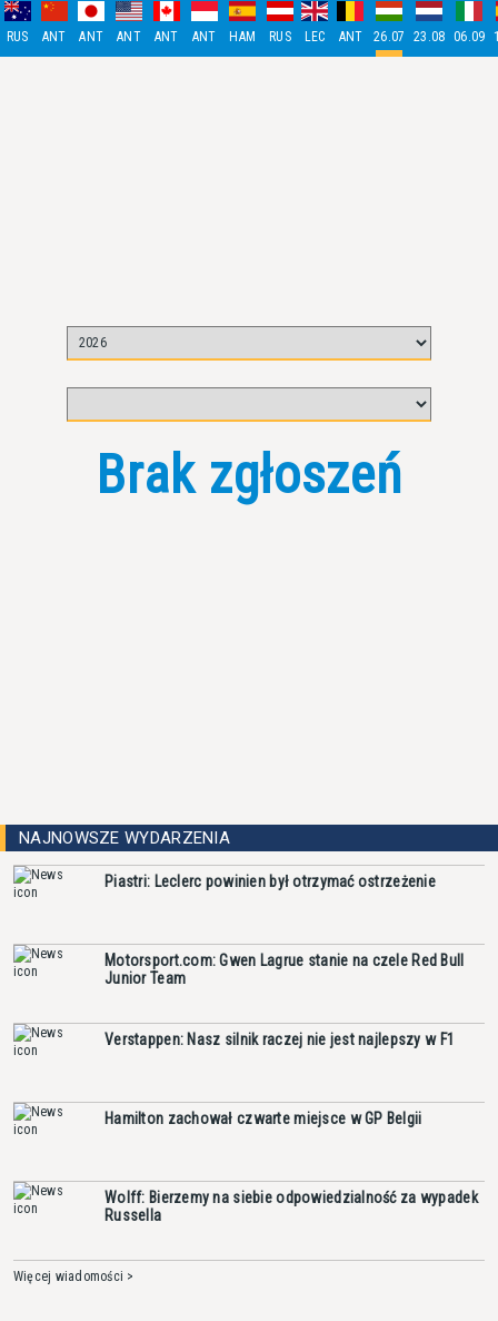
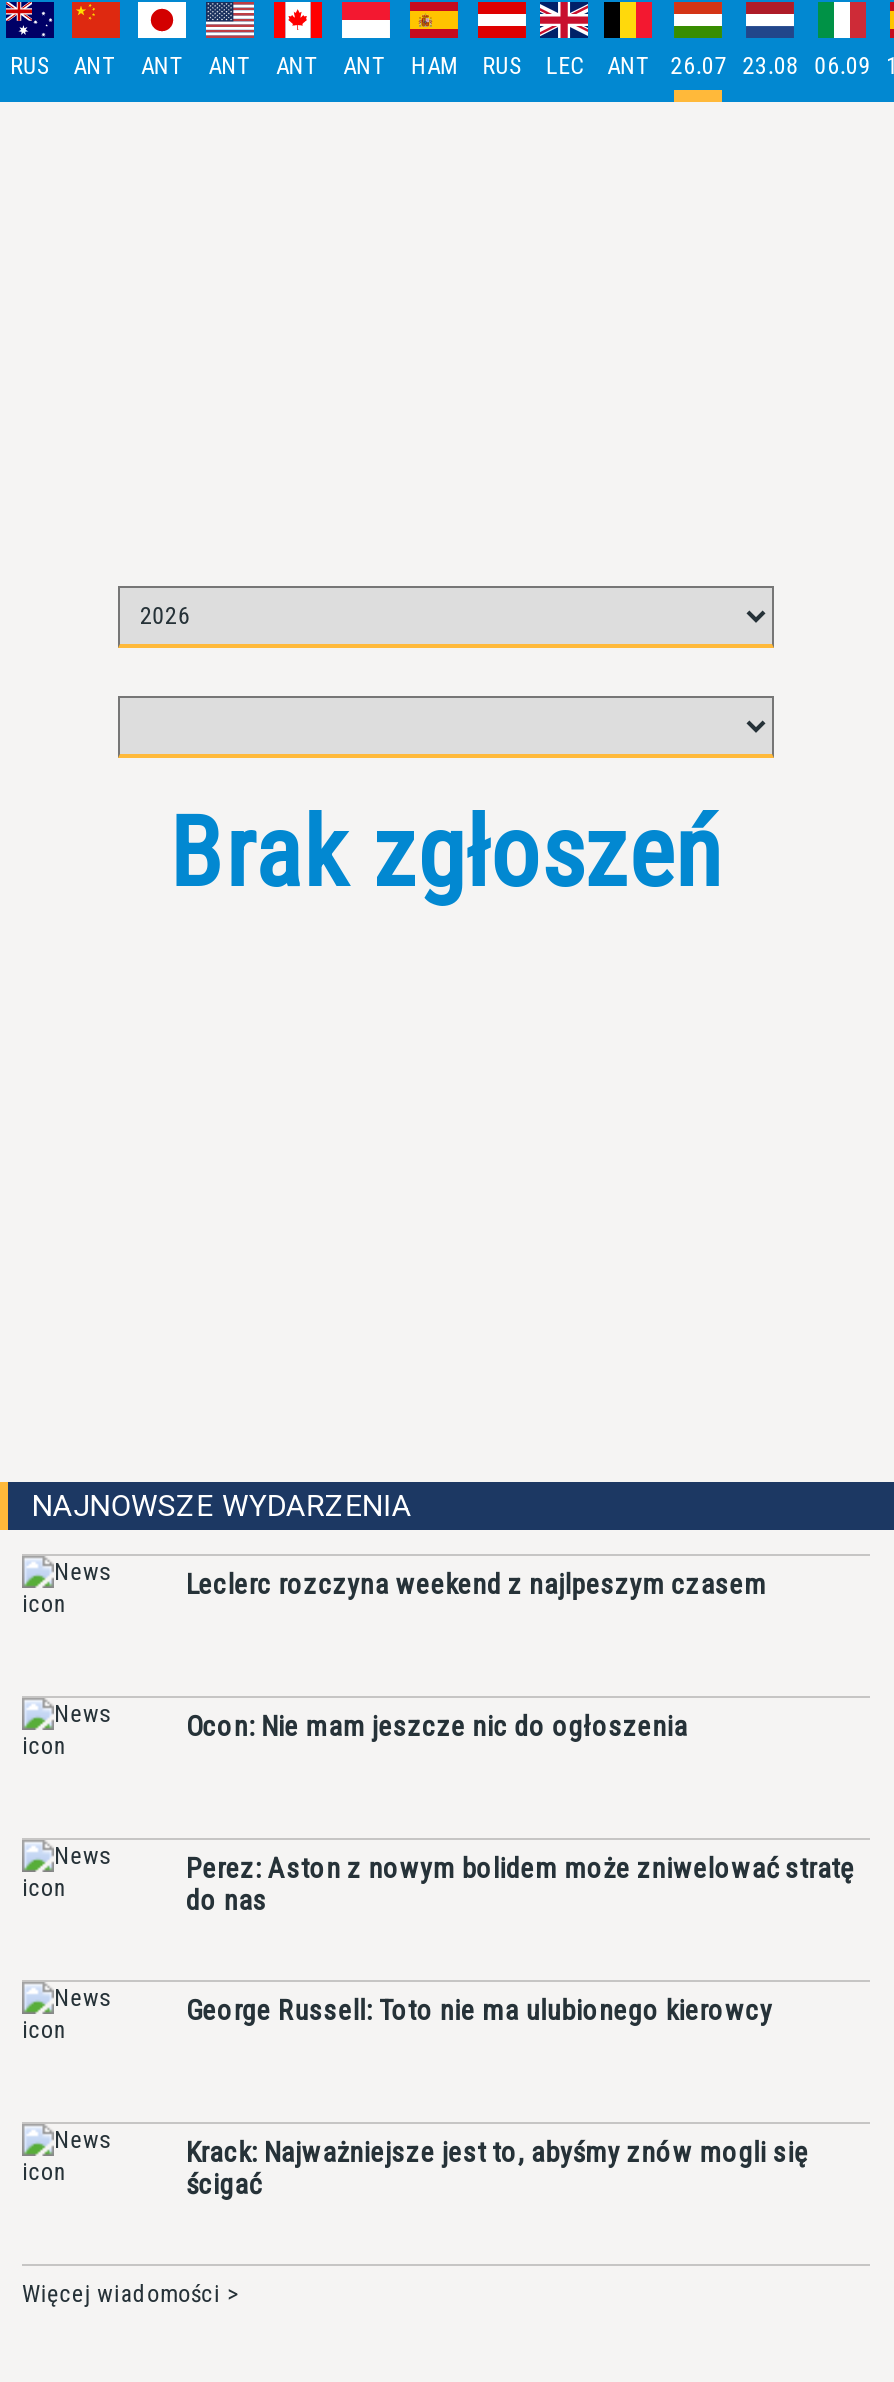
[104,873,436,890] Piastri: Leclerc powinien był otrzymać ostrzeżenie -> [186,1568,767,1600] Leclerc rozczyna weekend z najlpeszym czasem
[104,952,464,987] Motorsport.com: Gwen Lagrue stanie na czele Red Bull | Junior Team -> [186,1710,688,1742] Ocon: Nie mam jeszcze nic do ogłoszenia
[104,1031,455,1048] Verstappen: Nasz silnik raczej nie jest najlepszy w F1 -> [186,1852,855,1916] Perez: Aston z nowym bolidem może zniwelować stratę | do nas
[104,1110,422,1127] Hamilton zachował czwarte miejsce w GP Belgii -> [186,1994,772,2026] George Russell: Toto nie ma ulubionego kierowcy
[104,1189,478,1224] Wolff: Bierzemy na siebie odpowiedzialność za wypadek | Russella -> [186,2136,809,2200] Krack: Najważniejsze jest to, abyśmy znów mogli się | ścigać

